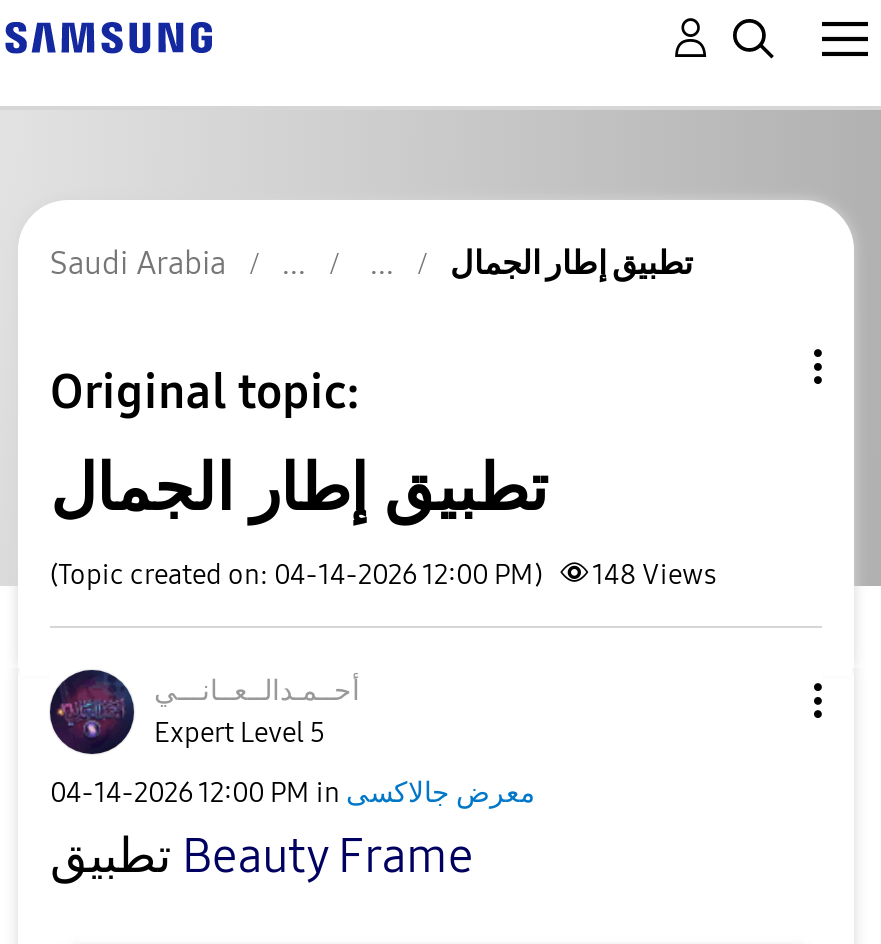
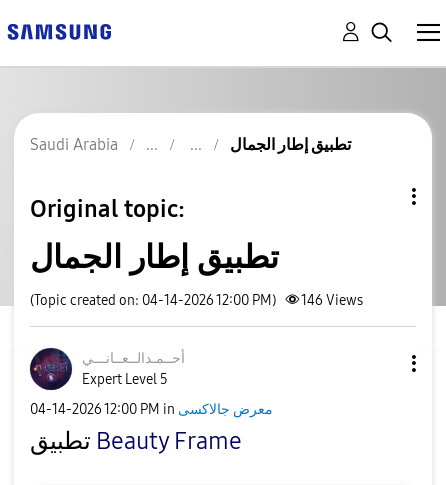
[50,558,716,592] (Topic created on: 04-14-2026 12:00 PM) 148 Views -> [30,292,363,309] (Topic created on: 04-14-2026 12:00 PM) 146 Views

